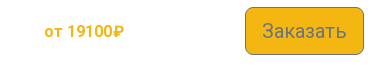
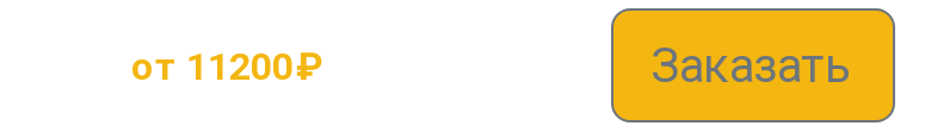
[44,21,124,40] от 19100₽ -> [131,43,322,88] от 11200₽

